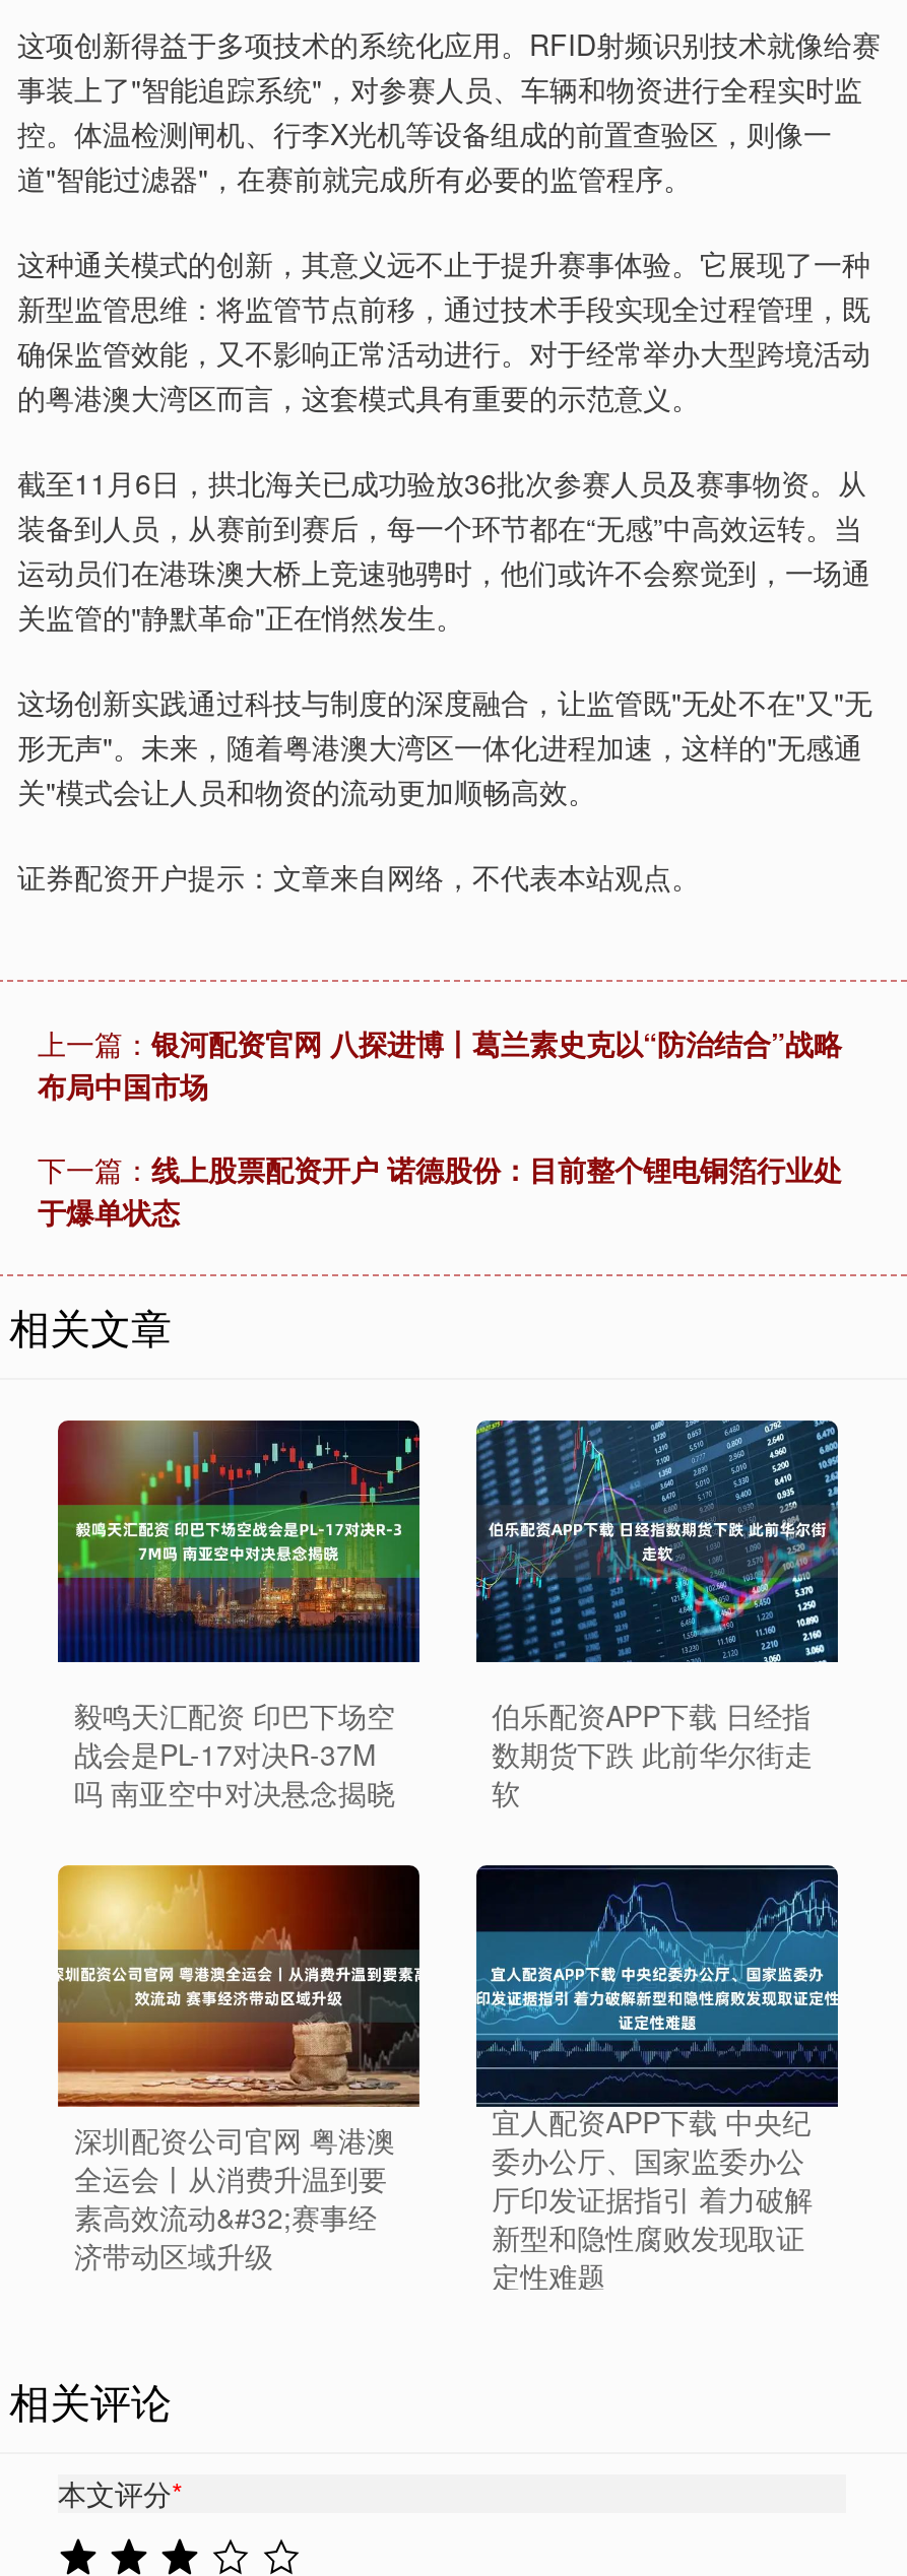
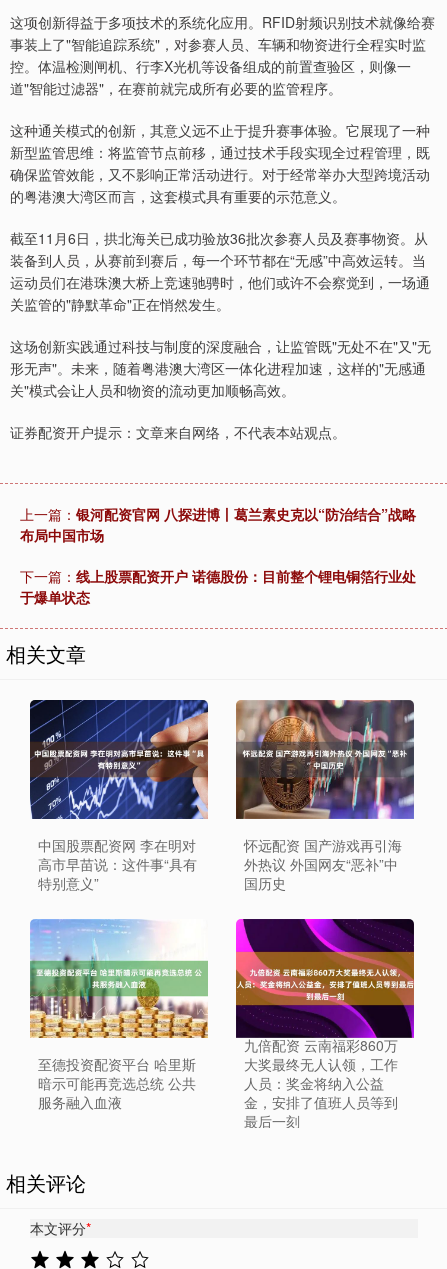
[56,1418,422,1812] [image] | 毅鸣天汇配资 印巴下场空 | 战会是PL-17对决R-37M | 吗 南亚空中对决悬念揭晓 -> [29,699,209,893] [image] | 中国股票配资网 李在明对 | 高市早苗说：这件事“具有 | 特别意义”
[474,1418,840,1812] [image] | 伯乐配资APP下载 日经指 | 数期货下跌 此前华尔街走 | 软 -> [235,699,415,893] [image] | 怀远配资 国产游戏再引海 | 外热议 外国网友“恶补”中 | 国历史
[56,1863,422,2276] [image] | 深圳配资公司官网 粤港澳 | 全运会丨从消费升温到要 | 素高效流动&#32;赛事经 | 济带动区域升级 -> [29,918,208,1112] [image] | 至德投资配资平台 哈里斯 | 暗示可能再竞选总统 公共 | 服务融入血液
[474,1863,840,2295] [image] | 宜人配资APP下载 中央纪 | 委办公厅、国家监委办公 | 厅印发证据指引 着力破解 | 新型和隐性腐败发现取证 | 定性难题 -> [235,918,415,1131] [image] | 九倍配资 云南福彩860万 | 大奖最终无人认领，工作 | 人员：奖金将纳入公益 | 金，安排了值班人员等到 | 最后一刻

